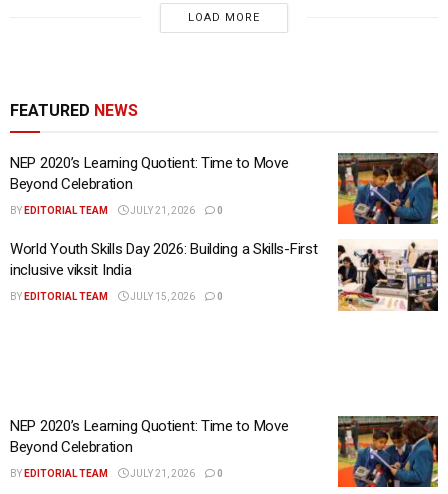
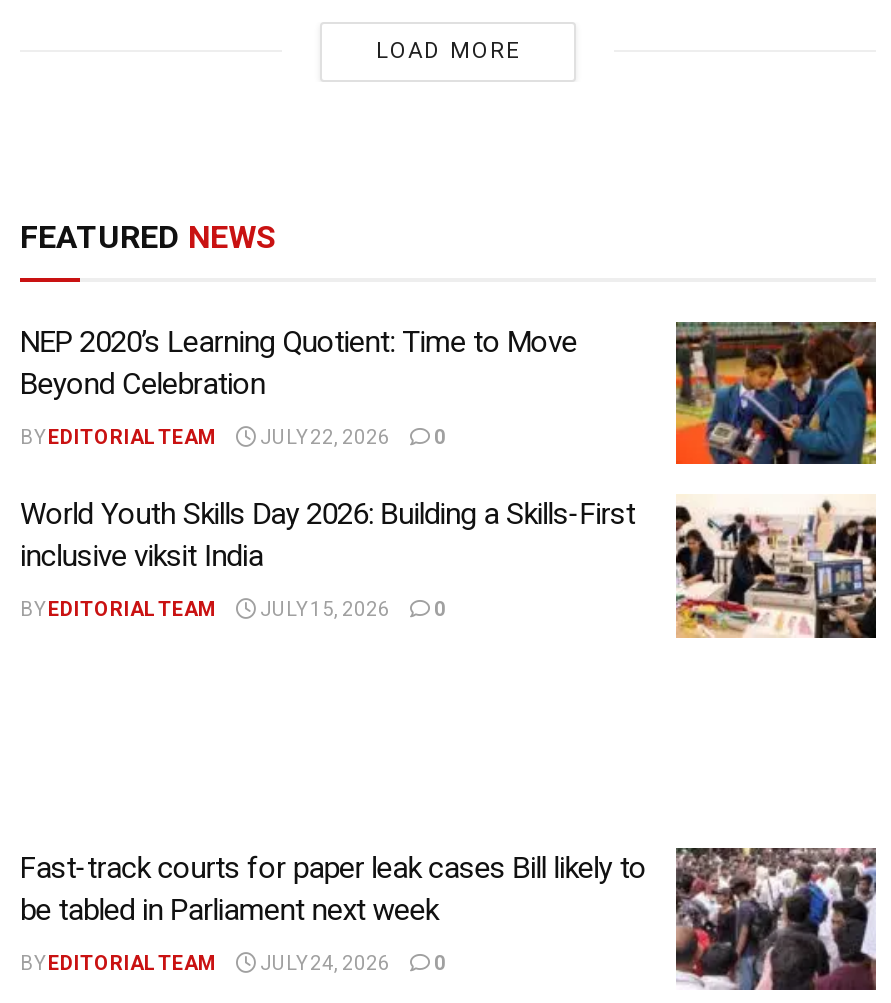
[10,204,223,215] BY EDITORIAL TEAM JULY 21, 2026 0 -> [20,425,446,447] BY EDITORIAL TEAM JULY 22, 2026 0
[10,416,288,455] NEP 2020’s Learning Quotient: Time to Move | Beyond Celebration -> [20,849,646,927] Fast-track courts for paper leak cases Bill likely to | be tabled in Parliament next week
[337,415,439,488] [image] -> [674,848,878,992] [image]
[10,467,223,478] BY EDITORIAL TEAM JULY 21, 2026 0 -> [20,951,446,973] BY EDITORIAL TEAM JULY 24, 2026 0

